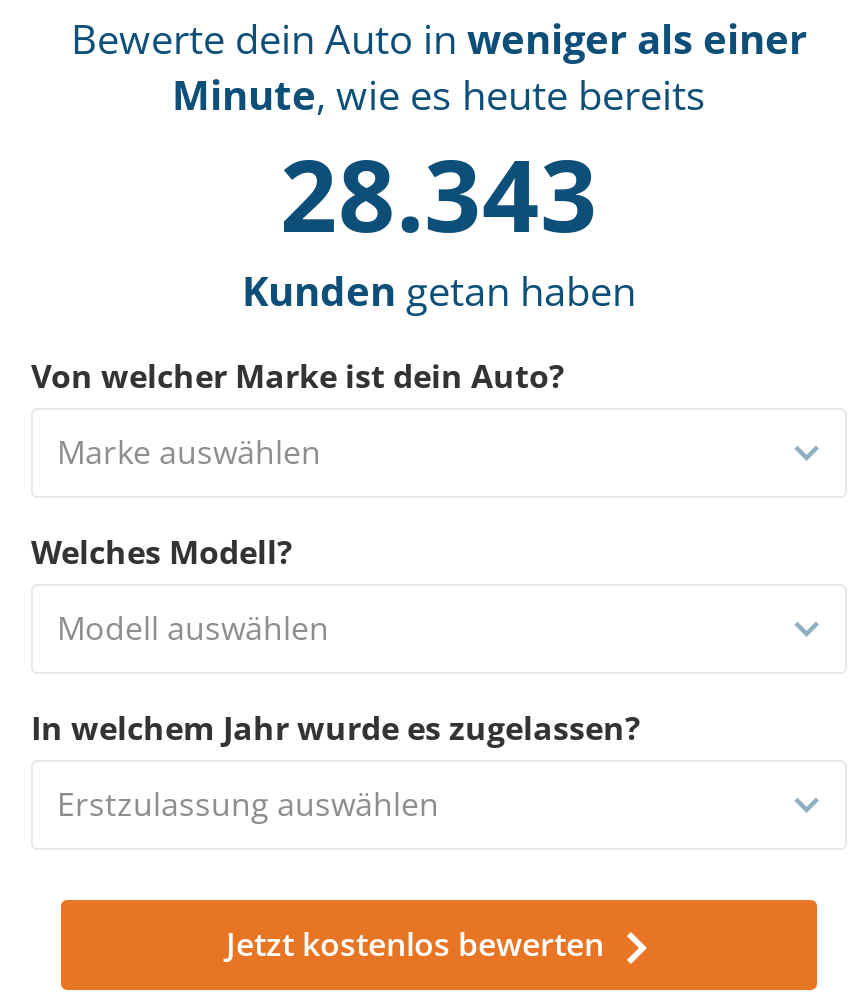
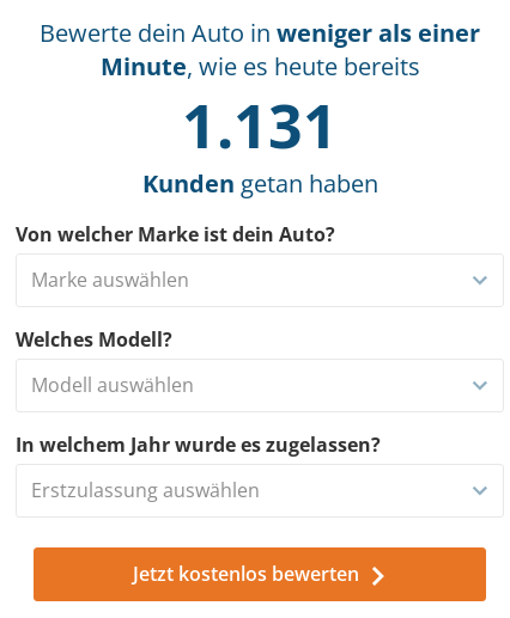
[280,125,598,261] 28.343 -> [182,84,338,166] 1.131

